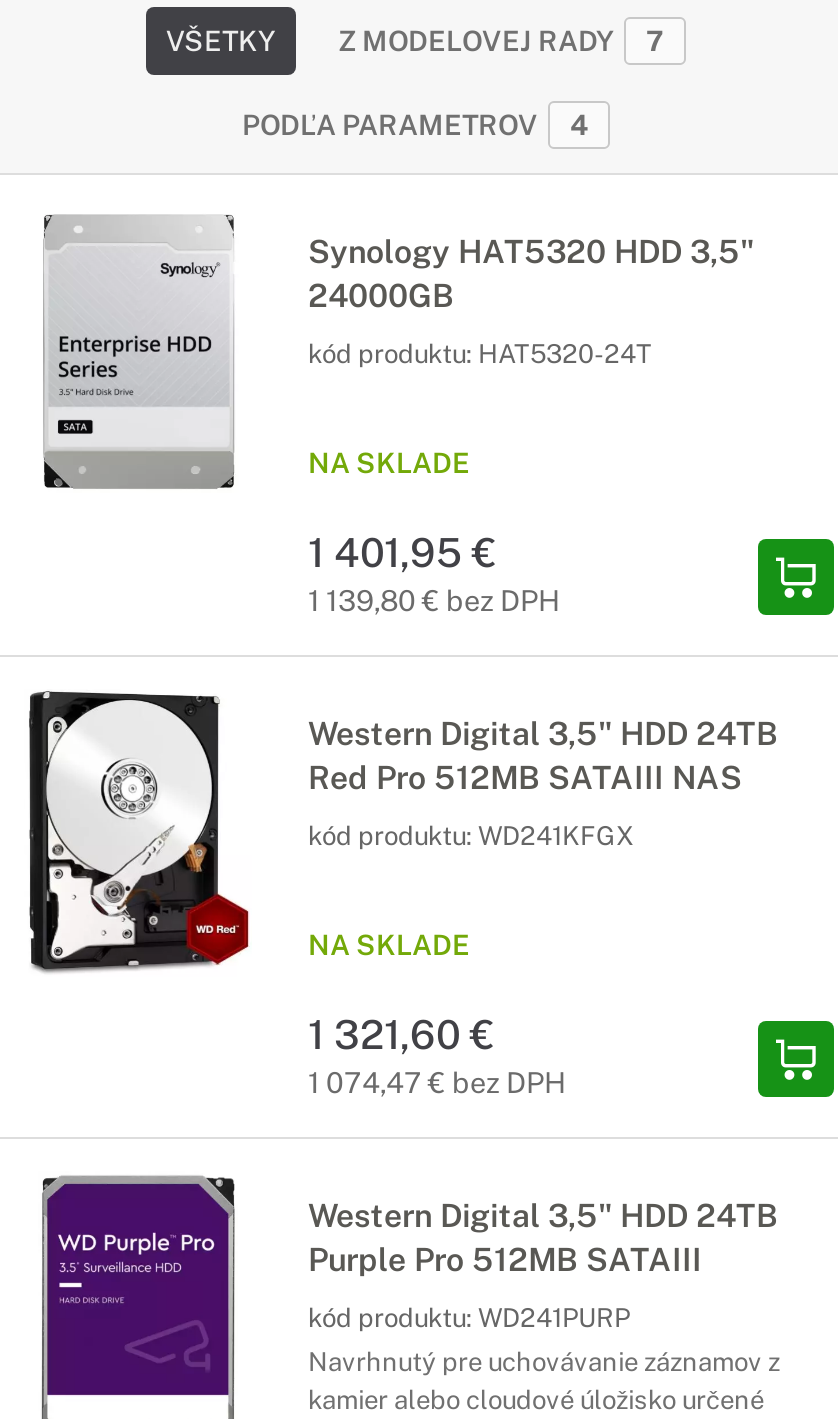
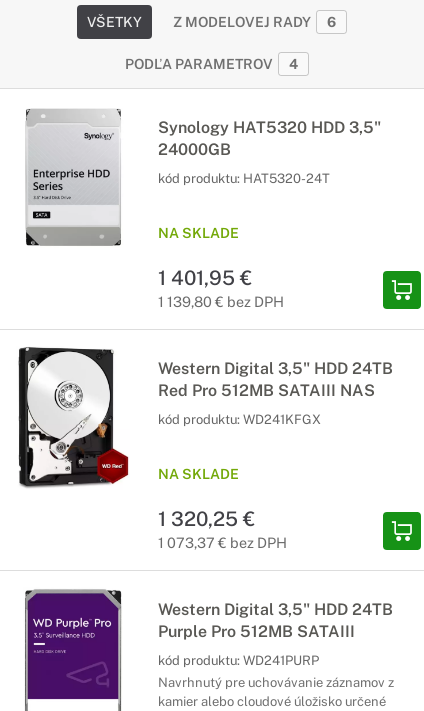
[166,25,664,57] VŠETKY Z MODELOVEJ RADY 7 -> [87,14,336,30] VŠETKY Z MODELOVEJ RADY 6
[308,1011,494,1059] 1 321,60 € -> [158,507,255,531] 1 320,25 €
[308,1065,566,1099] 1 074,47 € bez DPH -> [158,534,287,551] 1 073,37 € bez DPH

